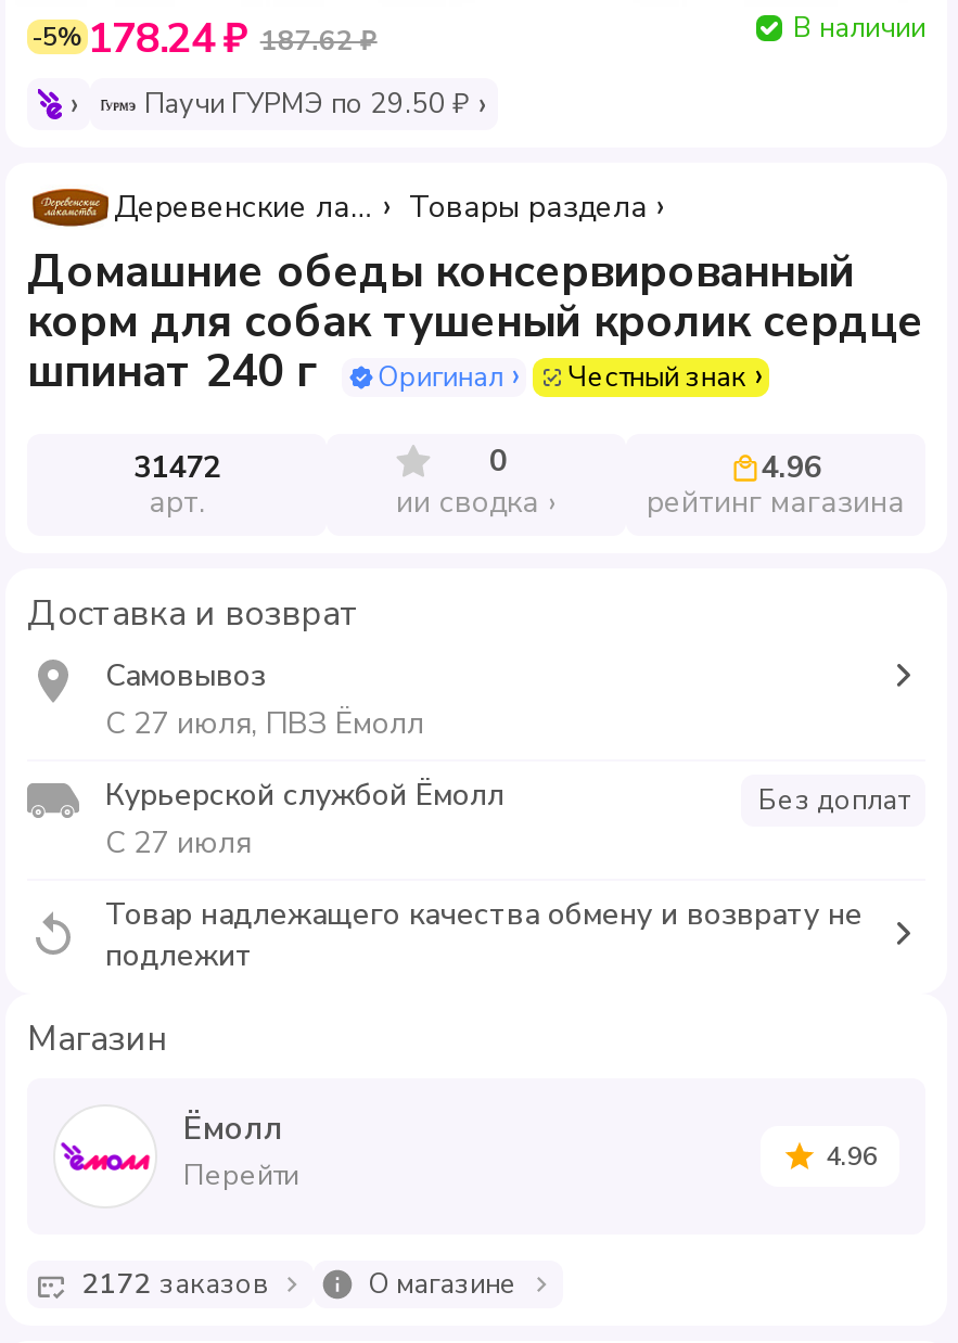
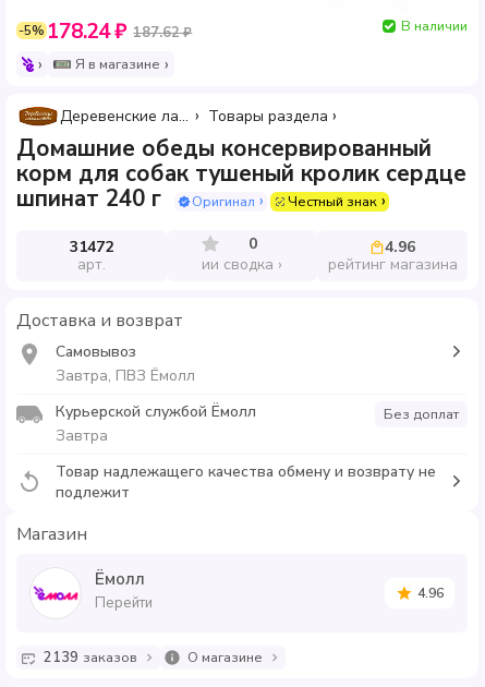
[144,85,470,124] Паучи ГУРМЭ по 29.50 ₽ -> [75,55,160,74] Я в магазине
[105,703,424,744] С 27 июля, ПВЗ Ёмолл -> [56,365,195,386] Завтра, ПВЗ Ёмолл
[105,823,251,864] С 27 июля -> [56,425,108,446] Завтра
[81,1264,268,1304] 2172 заказов -> [44,647,137,667] 2139 заказов

